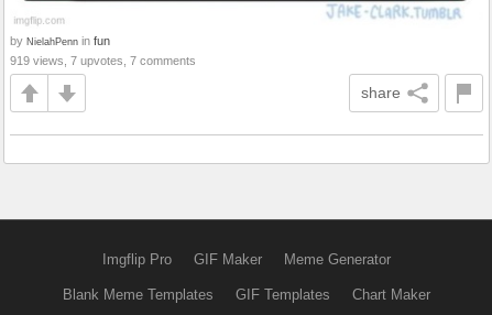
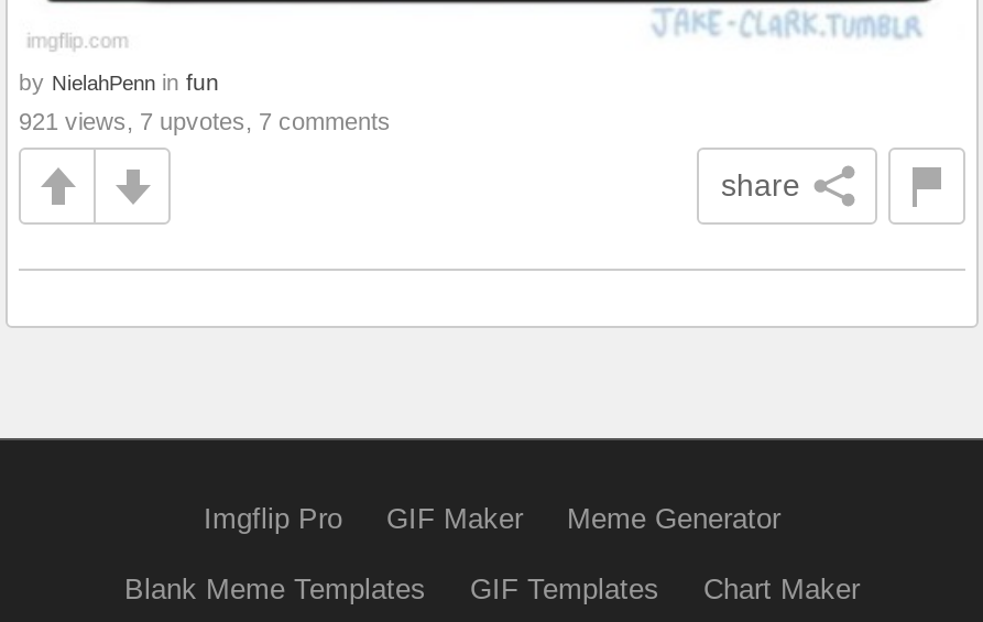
[10,54,196,67] 919 views, 7 upvotes, 7 comments -> [19,108,391,135] 921 views, 7 upvotes, 7 comments

